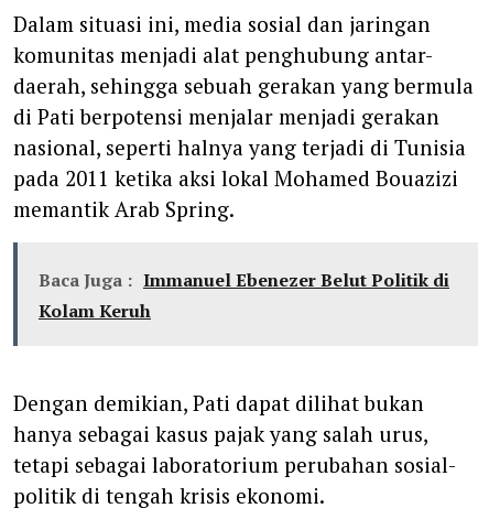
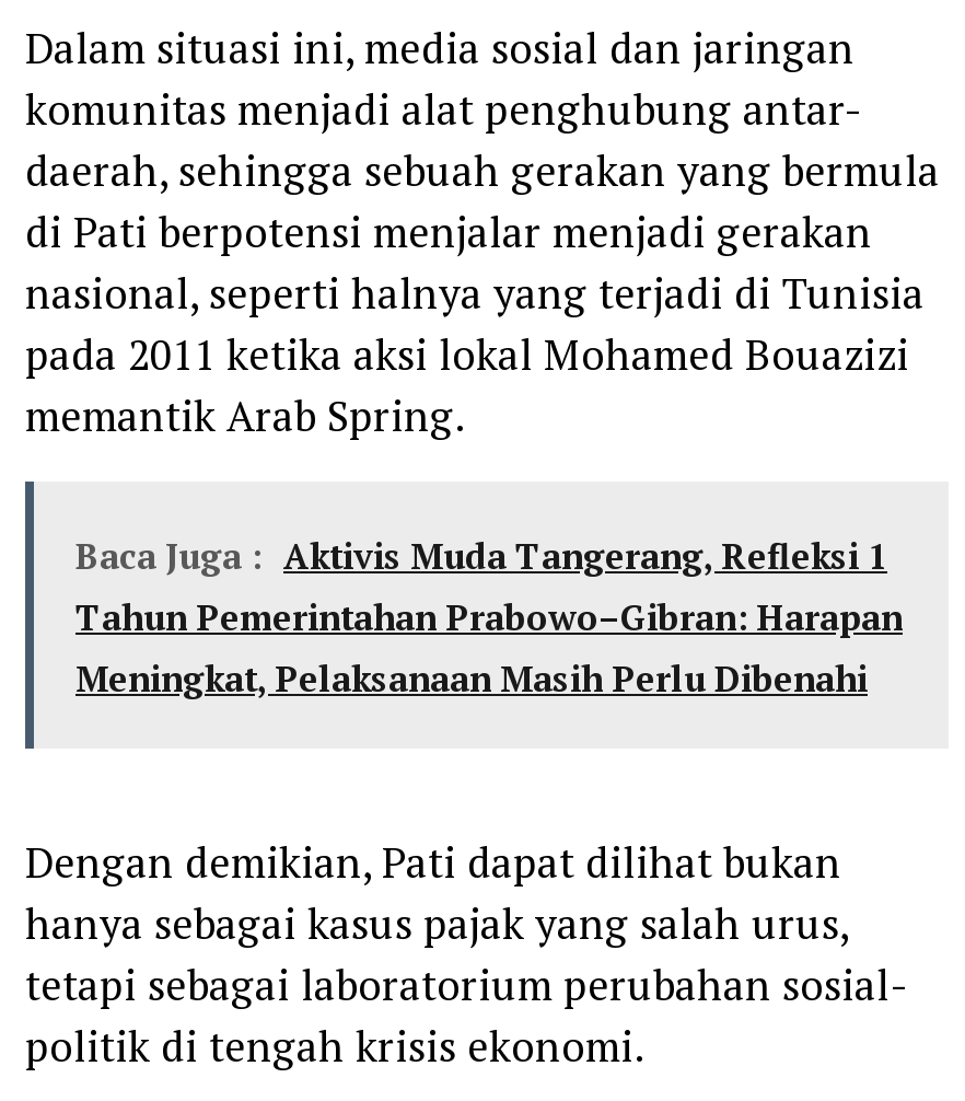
[39,268,449,323] Baca Juga : Immanuel Ebenezer Belut Politik di | Kolam Keruh -> [75,532,903,703] Baca Juga : Aktivis Muda Tangerang, Refleksi 1 | Tahun Pemerintahan Prabowo–Gibran: Harapan | Meningkat, Pelaksanaan Masih Perlu Dibenahi

